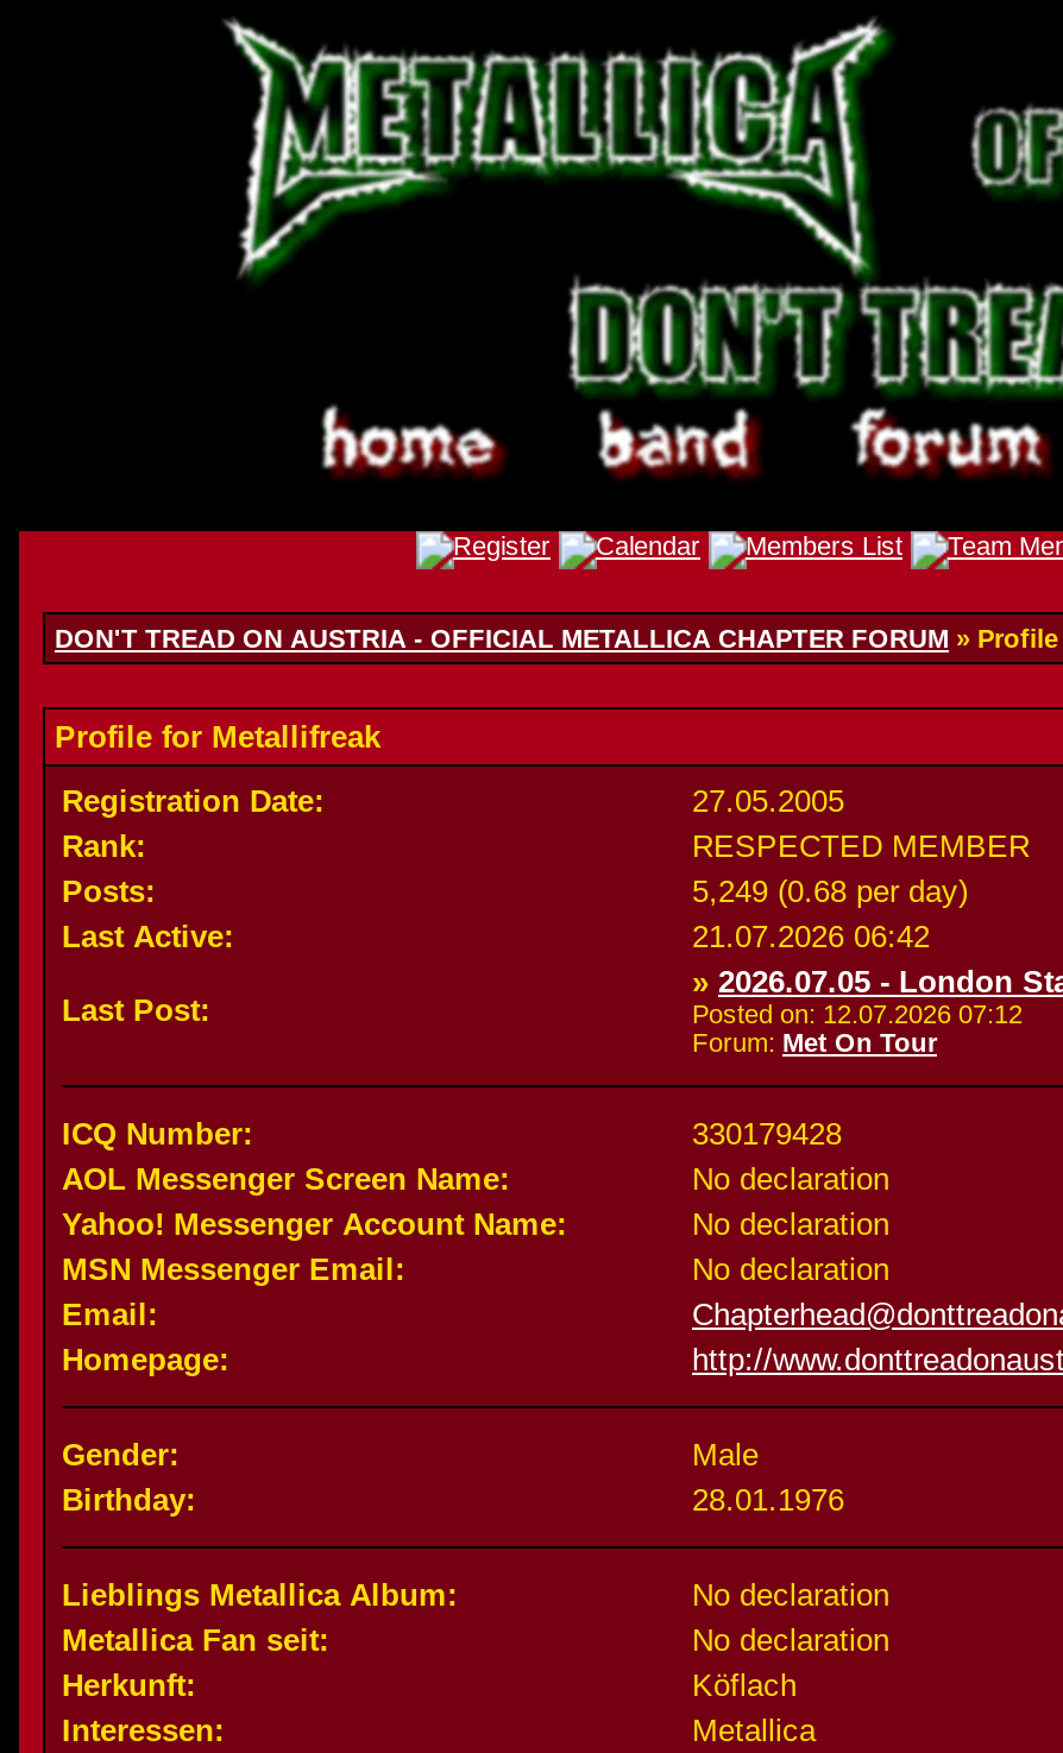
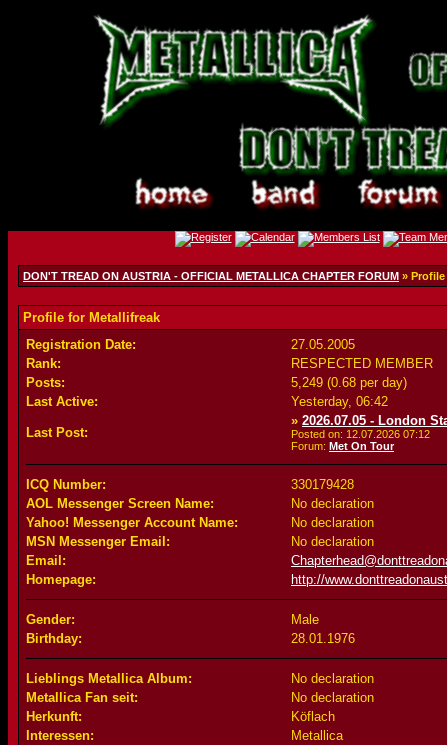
[692,919,930,954] 21.07.2026 06:42 -> [291,394,388,409] Yesterday, 06:42

